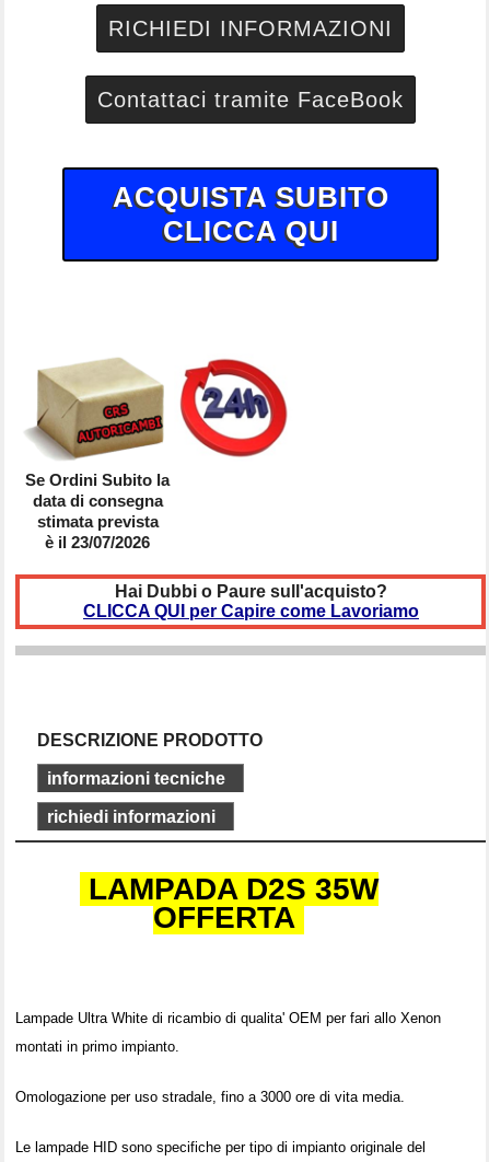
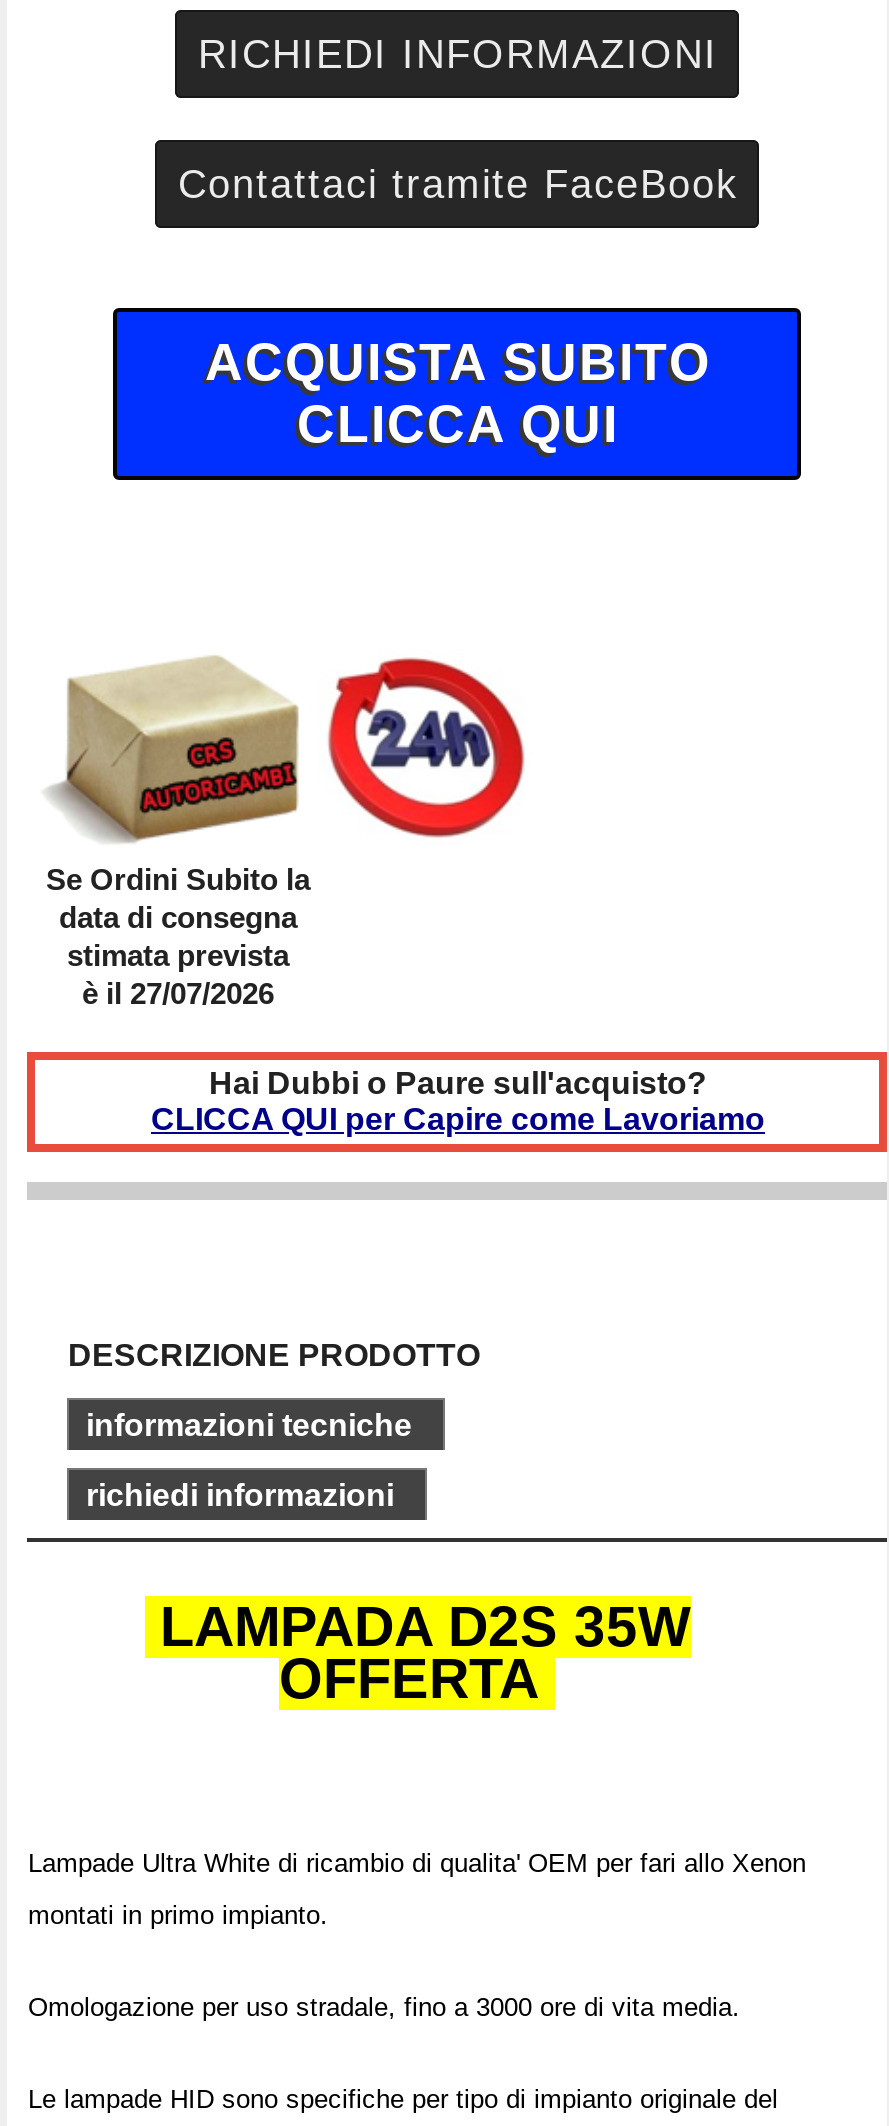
[45,533,150,552] è il 23/07/2026 -> [82,976,274,1010] è il 27/07/2026

